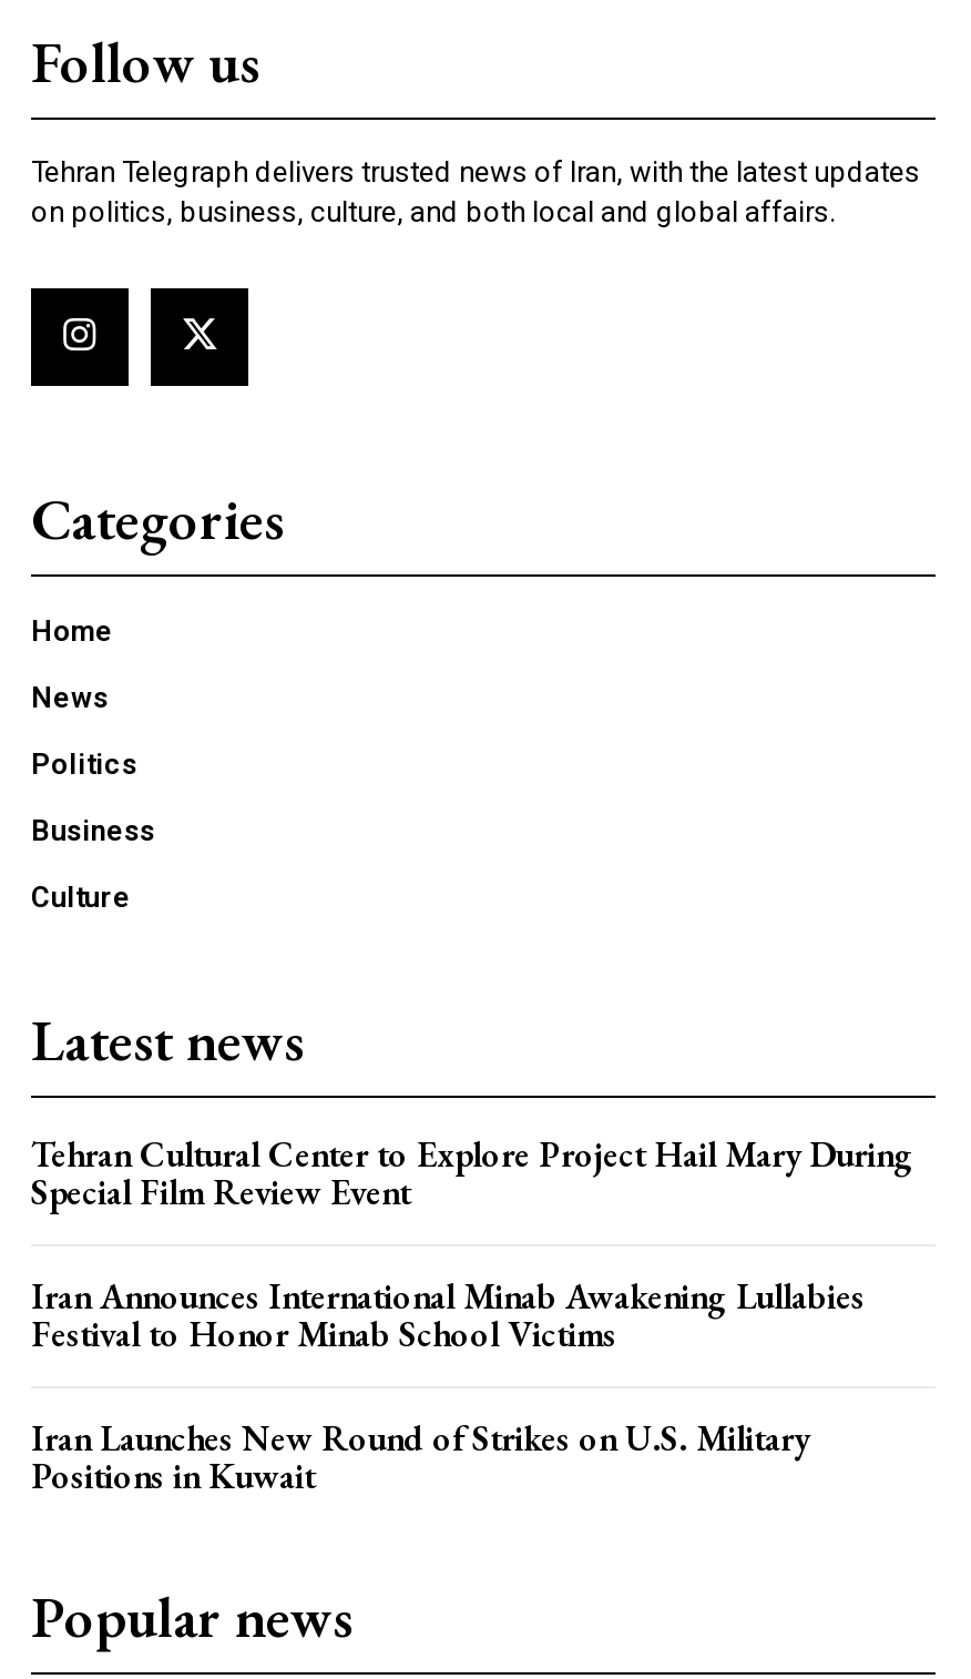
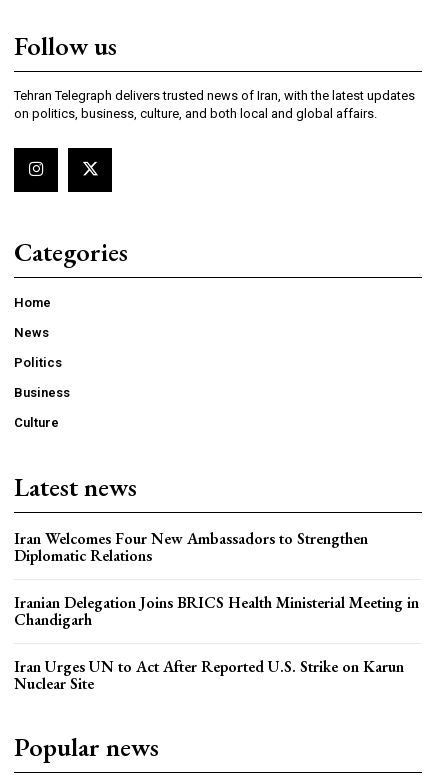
[31,1131,913,1215] Tehran Cultural Center to Explore Project Hail Mary During | Special Film Review Event -> [14,528,368,566] Iran Welcomes Four New Ambassadors to Strengthen | Diplomatic Relations
[31,1273,865,1357] Iran Announces International Minab Awakening Lullabies | Festival to Honor Minab School Victims -> [14,592,419,630] Iranian Delegation Joins BRICS Health Ministerial Meeting in | Chandigarh
[31,1415,809,1499] Iran Launches New Round of Strikes on U.S. Military | Positions in Kuwait -> [14,656,404,694] Iran Urges UN to Act After Reported U.S. Strike on Karun | Nuclear Site

